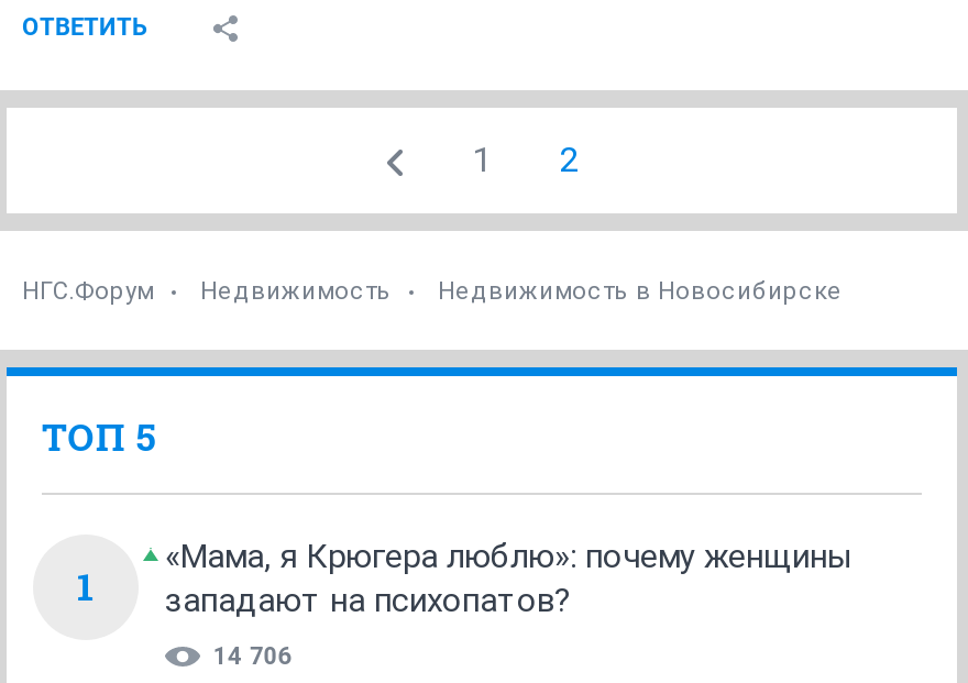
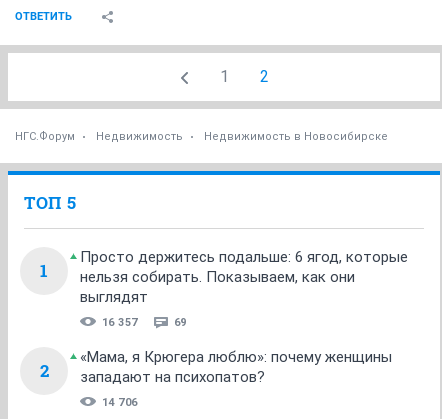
none -> [39,248,408,382] Просто держитесь подальше: 6 ягод, которые | нельзя собирать. Показываем, как они | выглядят | 16 357 | 69 | 2

